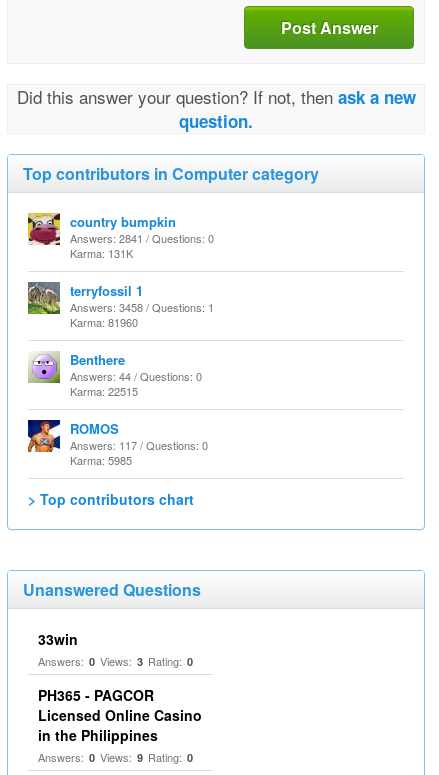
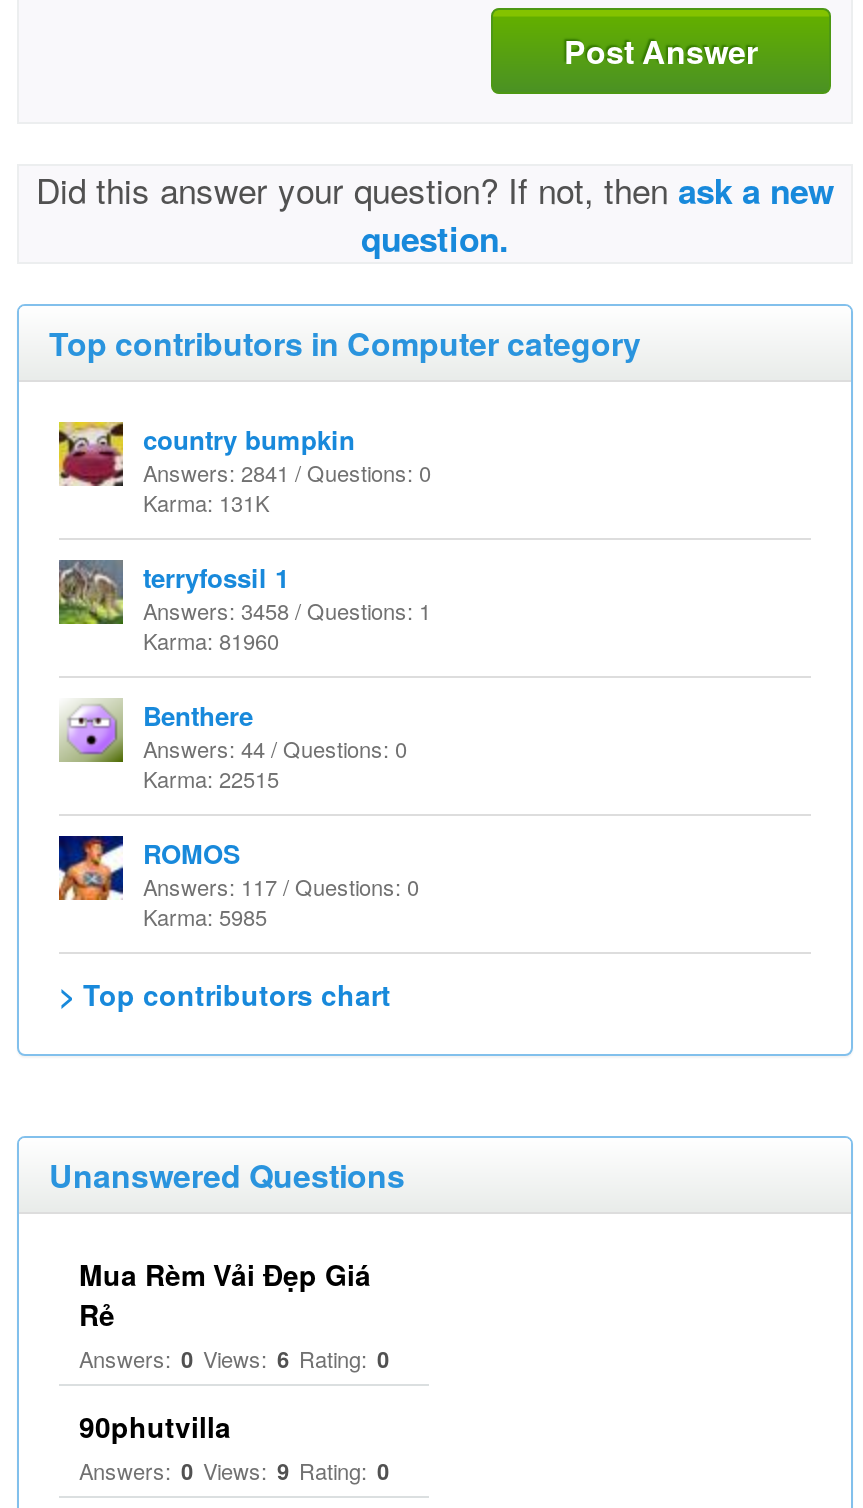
[38,629,193,669] 33win | Answers: 0 Views: 3 Rating: 0 -> [79,1254,389,1374] Mua Rèm Vải Đẹp Giá | Rẻ | Answers: 0 Views: 6 Rating: 0
[38,685,202,745] PH365 - PAGCOR | Licensed Online Casino | in the Philippines -> [79,1406,231,1446] 90phutvilla

